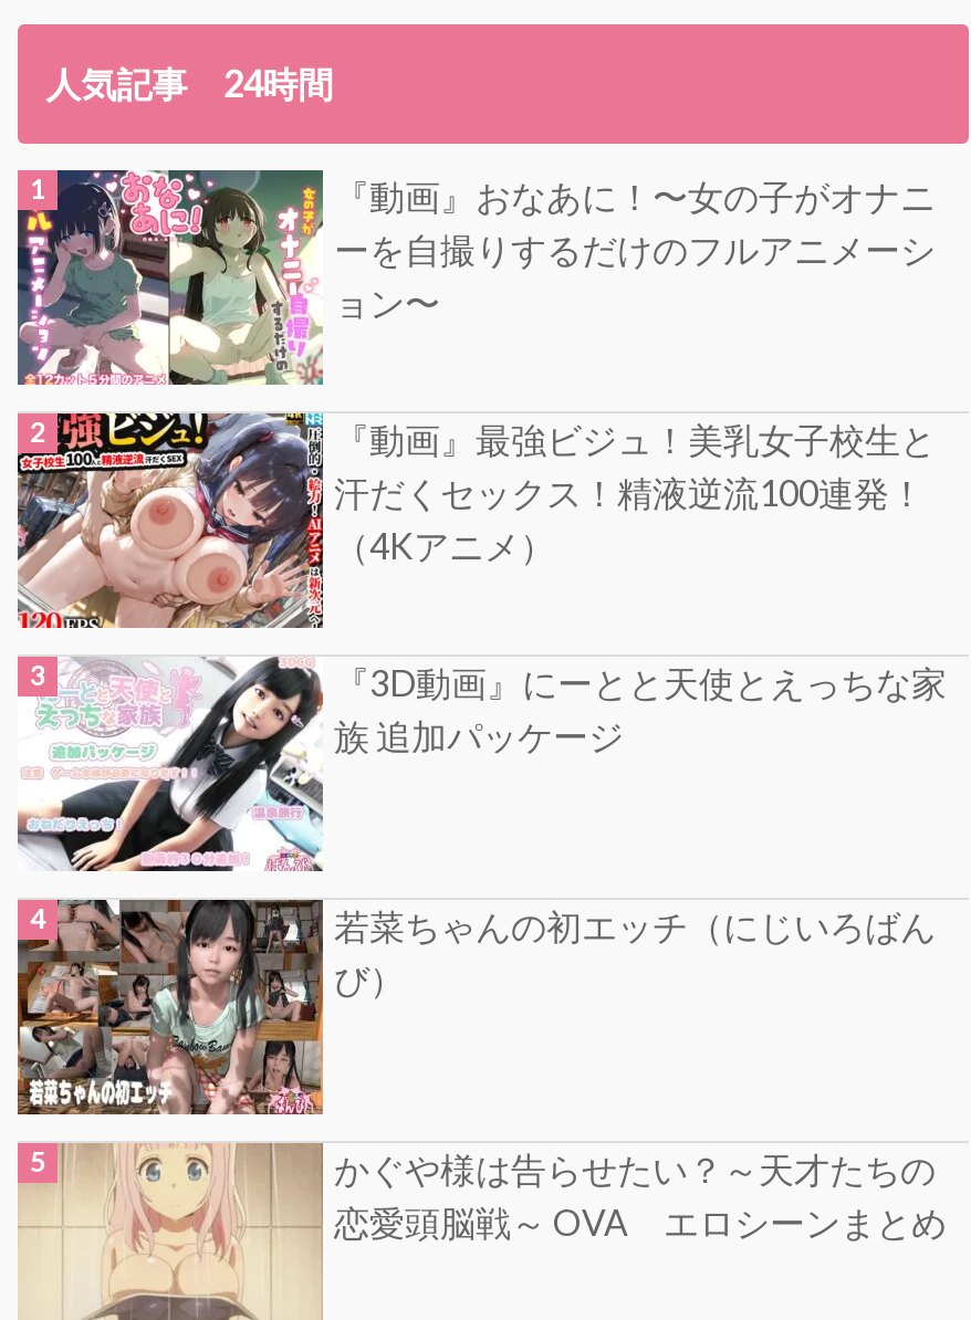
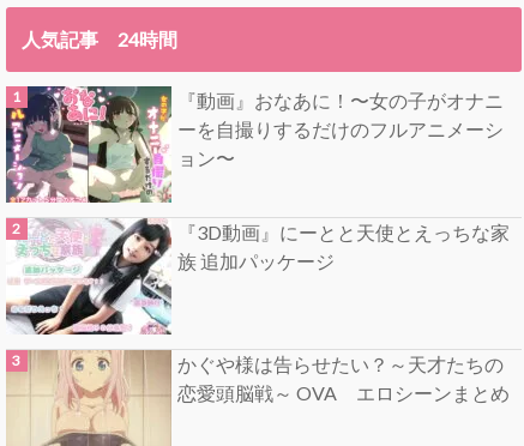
[15,411,936,630] [image] | 『動画』最強ビジュ！美乳女子校生と | 汗だくセックス！精液逆流100連発！ | （4Kアニメ） -> none
[15,898,936,1117] [image] | 若菜ちゃんの初エッチ（にじいろばん | び） -> none

